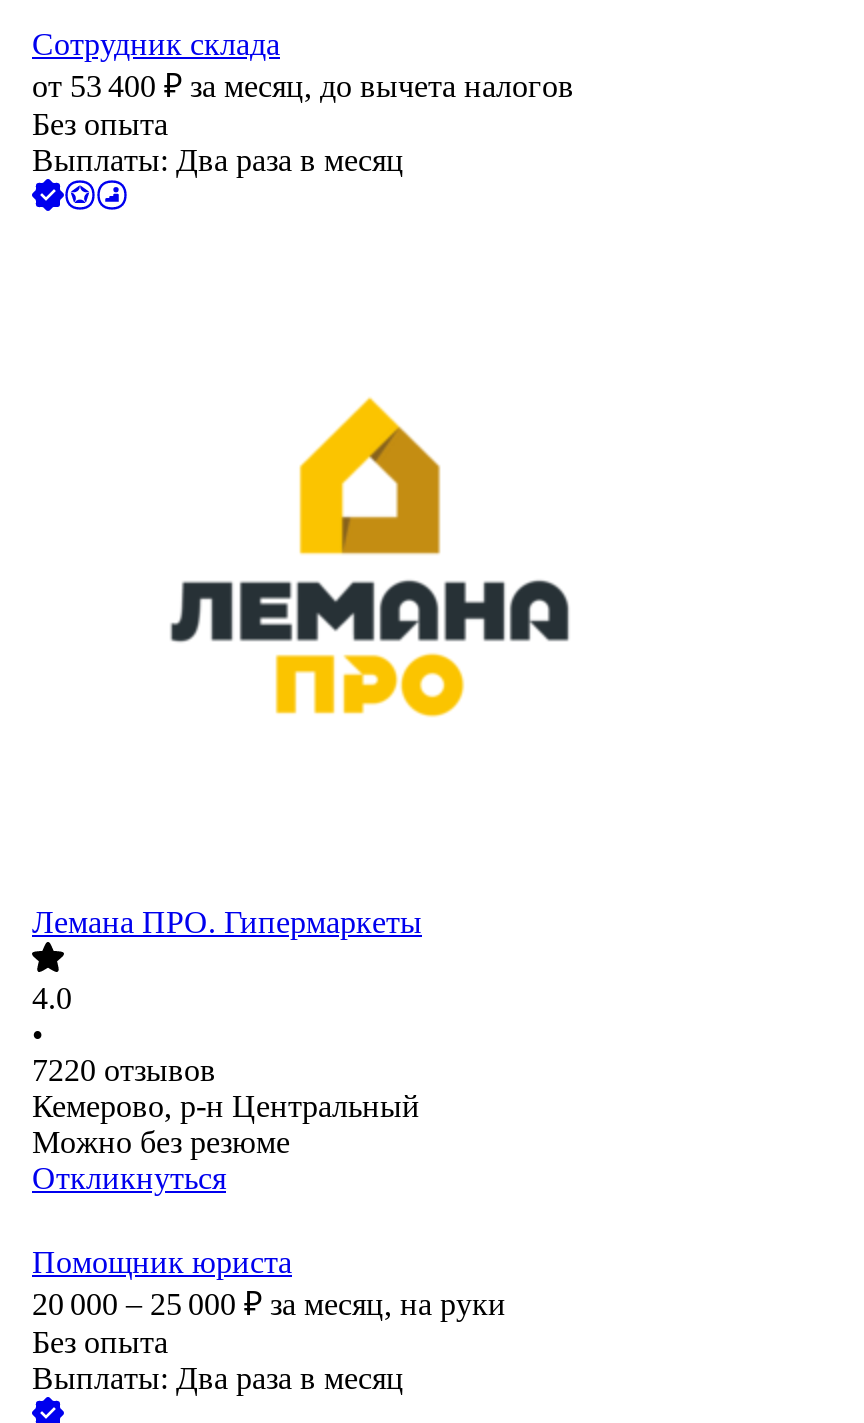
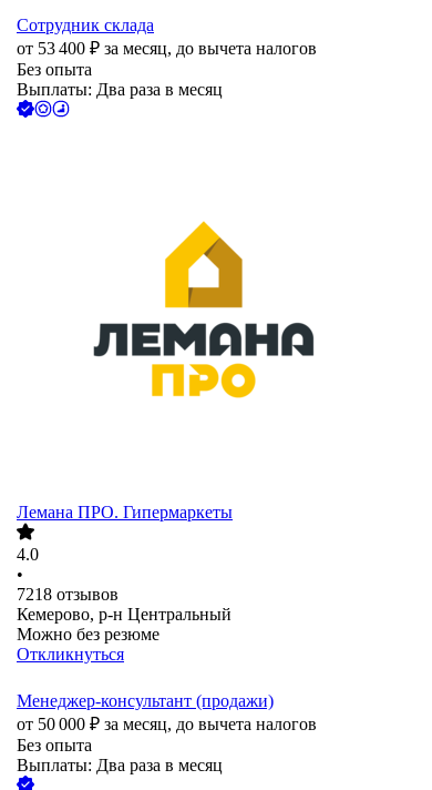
[32,1054,216,1088] 7220 отзывов -> [17,585,119,604] 7218 отзывов
[32,1246,506,1322] Помощник юриста | 20 000 – 25 000 ₽ за месяц, на руки -> [17,692,317,734] Менеджер-консультант (продажи) | от 50 000 ₽ за месяц, до вычета налогов

